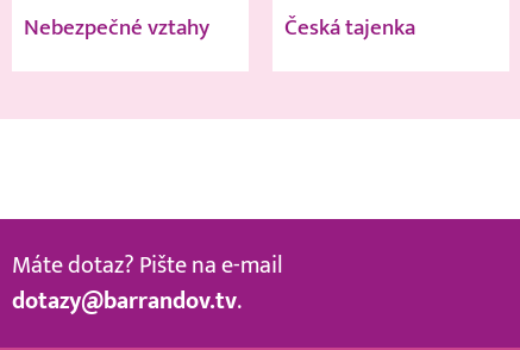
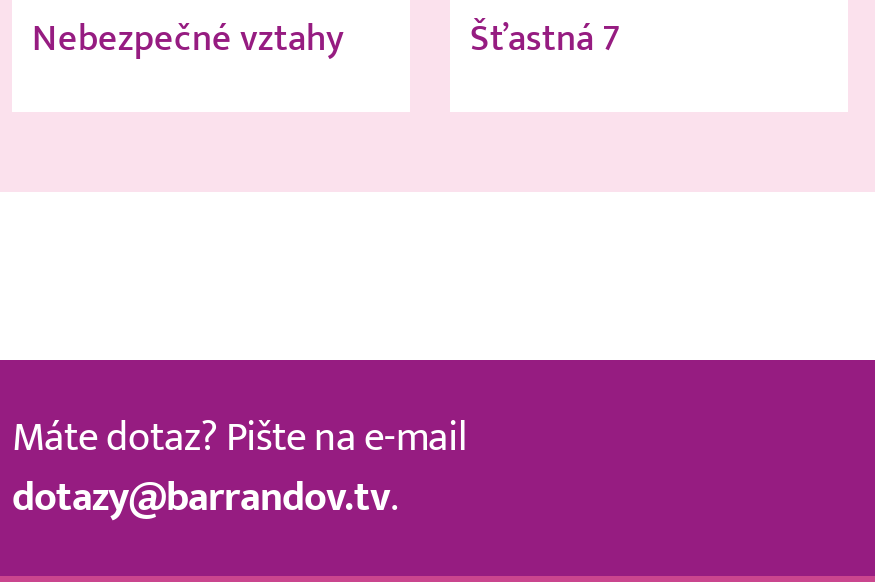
[284,15,415,41] Česká tajenka -> [470,16,620,60] Šťastná 7

